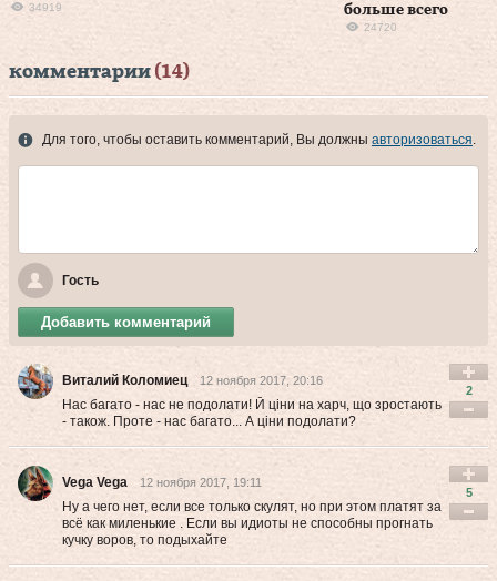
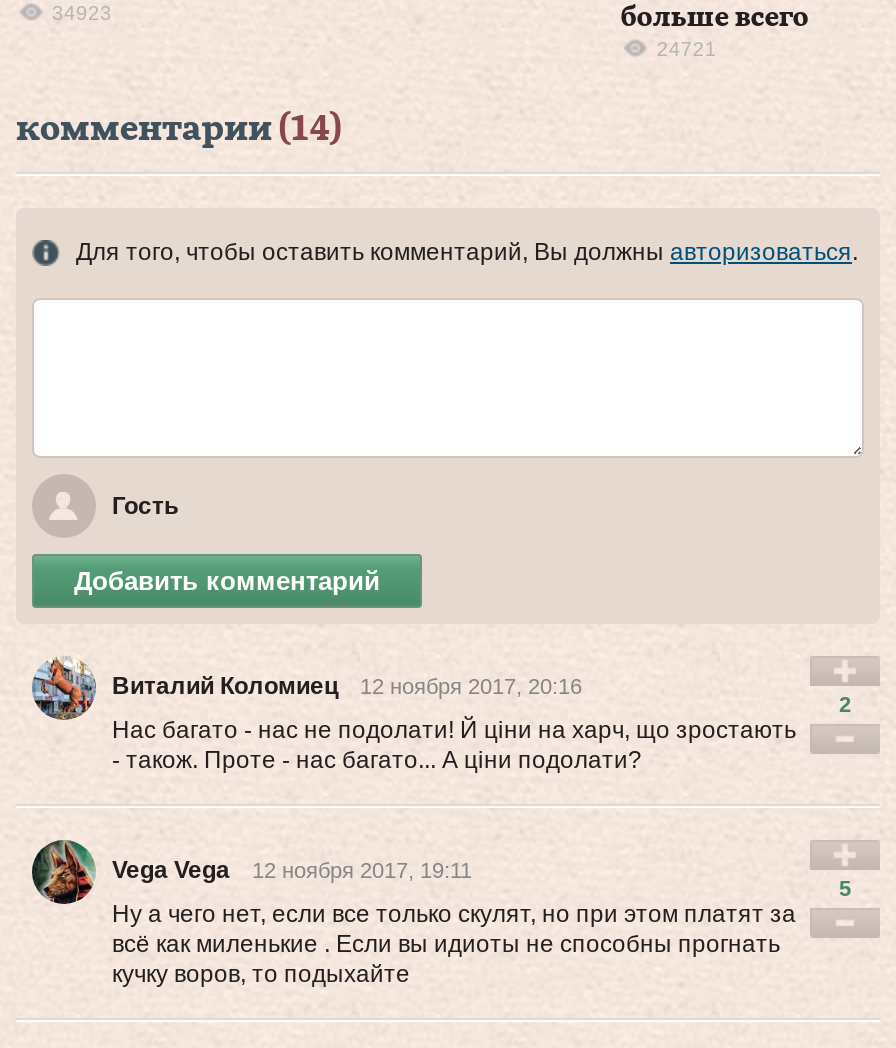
[29,2,62,14] 34919 -> [52,3,112,25] 34923
[364,22,398,34] 24720 -> [657,39,717,61] 24721

